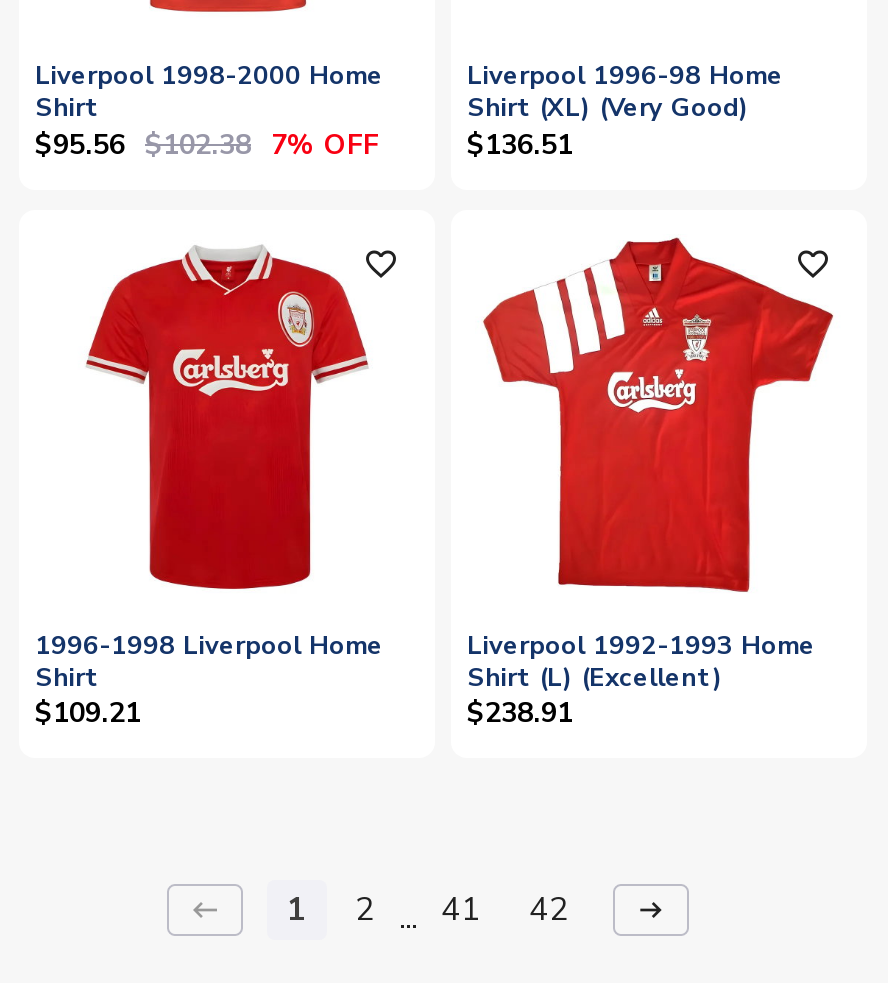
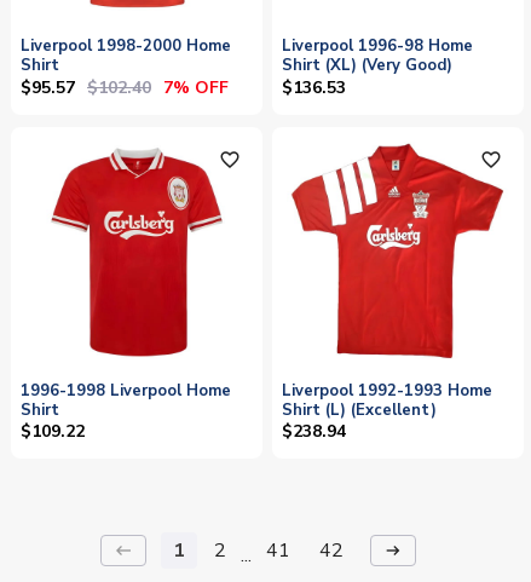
[35,125,379,164] $95.56 $102.38 7% OFF -> [21,76,229,99] $95.57 $102.40 7% OFF
[467,126,573,164] $136.51 -> [282,76,346,99] $136.53
[35,694,141,732] $109.21 -> [21,420,85,443] $109.22
[467,694,573,732] $238.91 -> [282,420,346,443] $238.94

